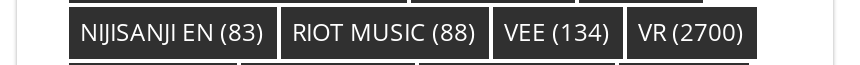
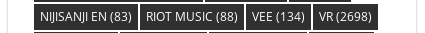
[80,16,744,50] NIJISANJI EN (83) RIOT MUSIC (88) VEE (134) VR (2700) -> [39,8,371,25] NIJISANJI EN (83) RIOT MUSIC (88) VEE (134) VR (2698)

